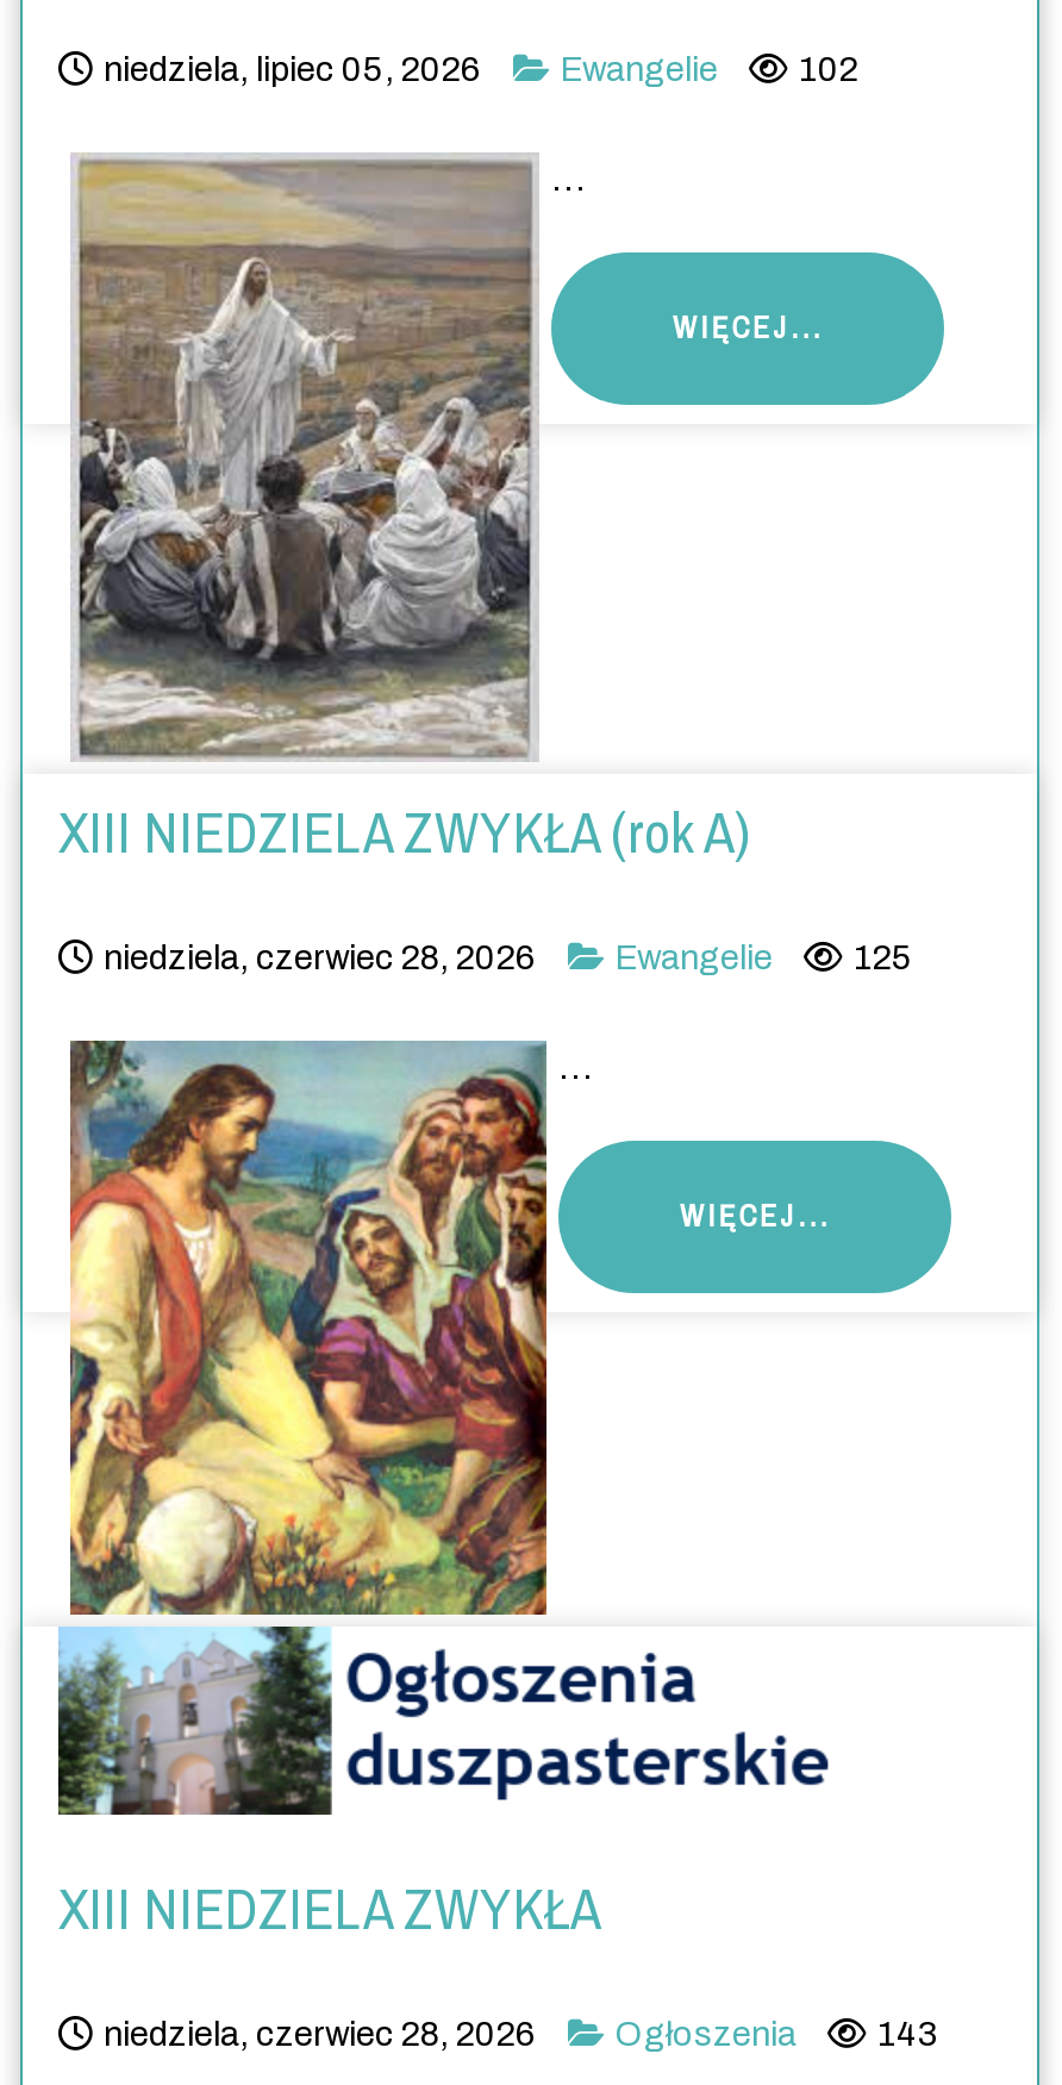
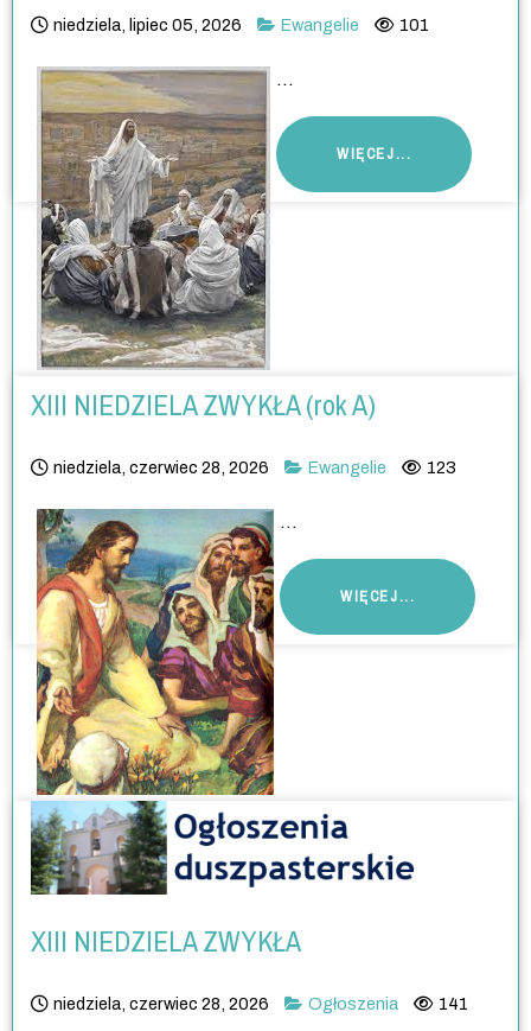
[104,50,858,88] niedziela, lipiec 05, 2026 Ewangelie 102 -> [53,15,429,34] niedziela, lipiec 05, 2026 Ewangelie 101
[104,938,913,976] niedziela, czerwiec 28, 2026 Ewangelie 125 -> [53,458,456,477] niedziela, czerwiec 28, 2026 Ewangelie 123
[104,2015,939,2053] niedziela, czerwiec 28, 2026 Ogłoszenia 143 -> [53,994,468,1013] niedziela, czerwiec 28, 2026 Ogłoszenia 141

